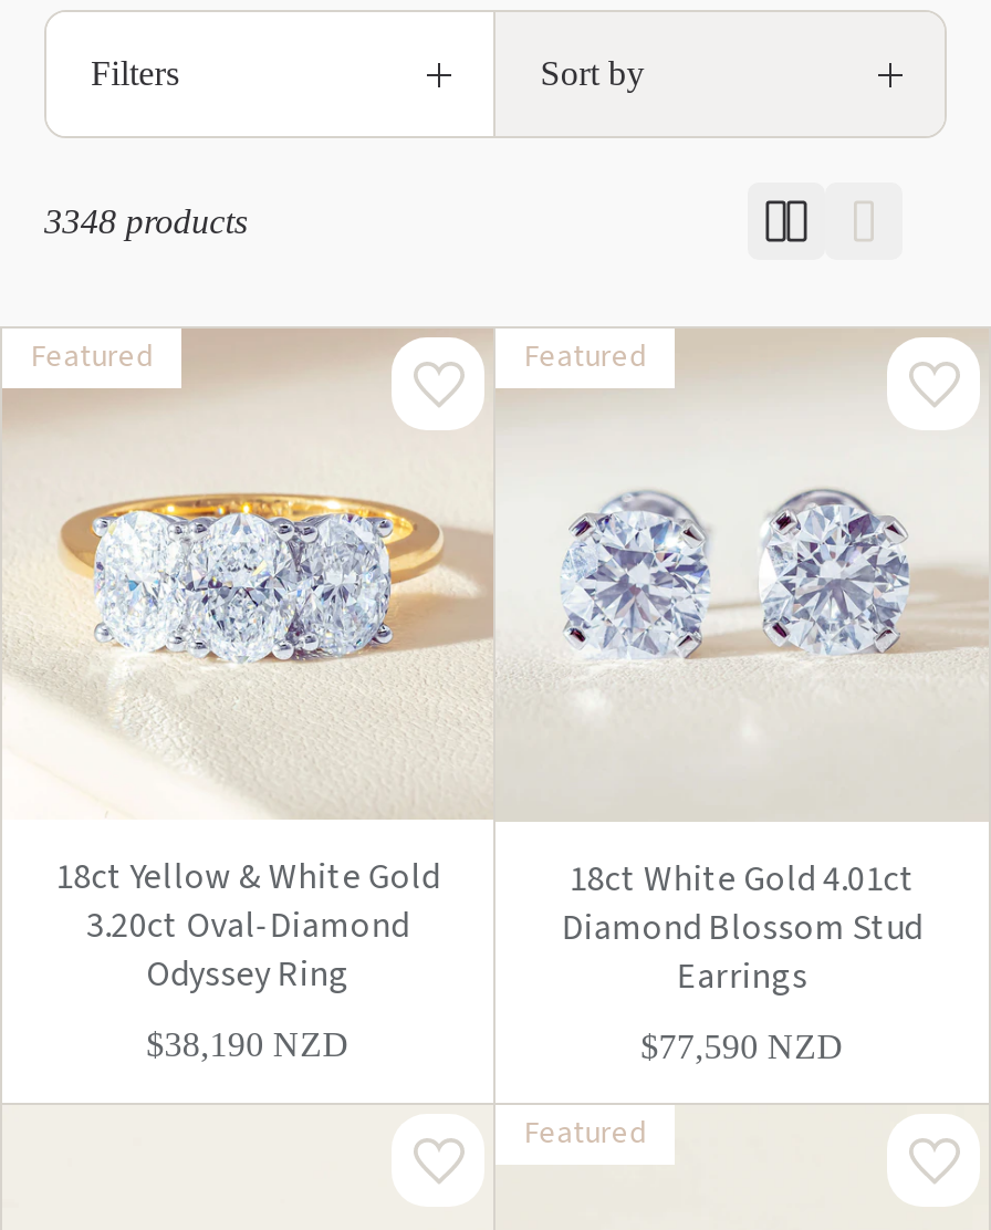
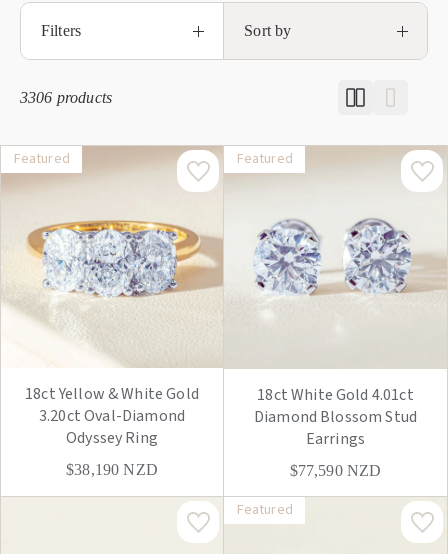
[44,201,248,239] 3348 products -> [20,88,112,105] 3306 products

